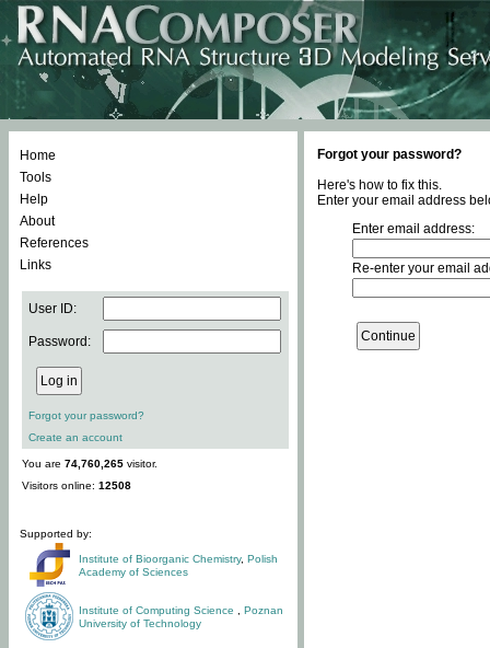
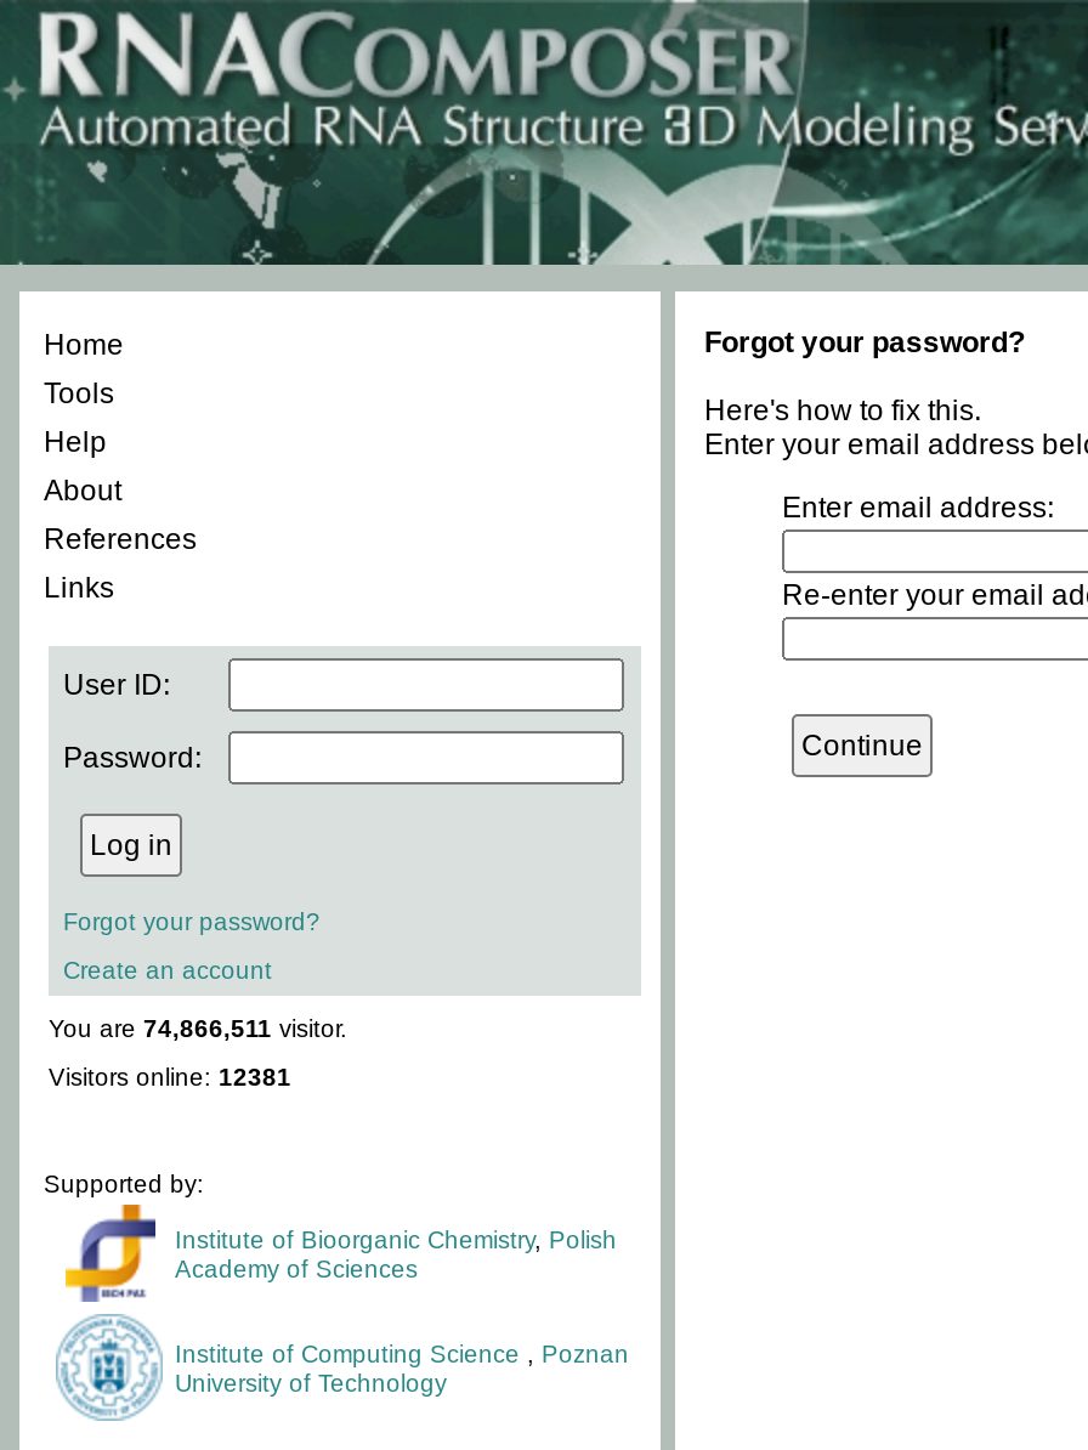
[22,458,157,470] You are 74,760,265 visitor. -> [49,1015,347,1042] You are 74,866,511 visitor.
[22,479,131,491] Visitors online: 12508 -> [49,1064,291,1091] Visitors online: 12381

